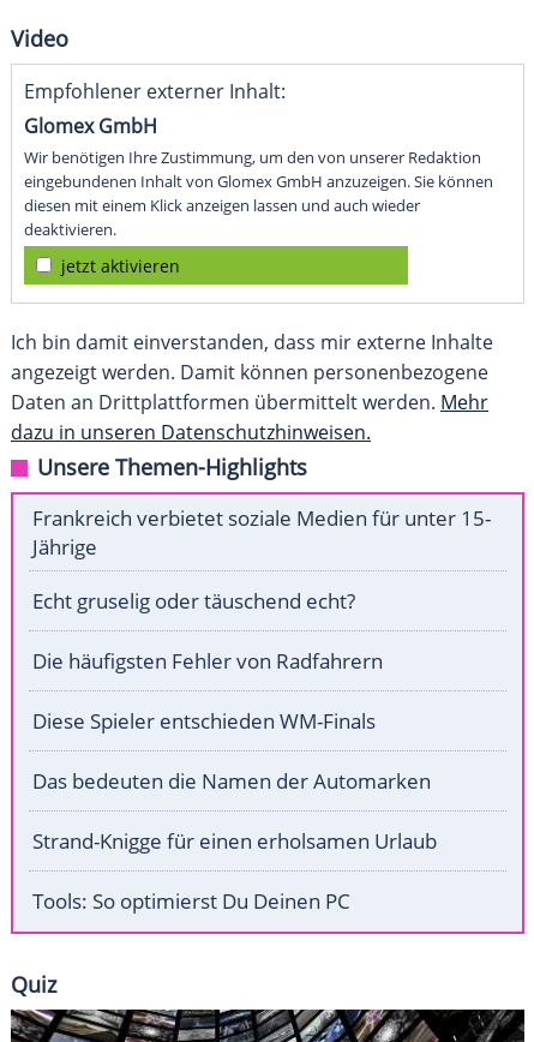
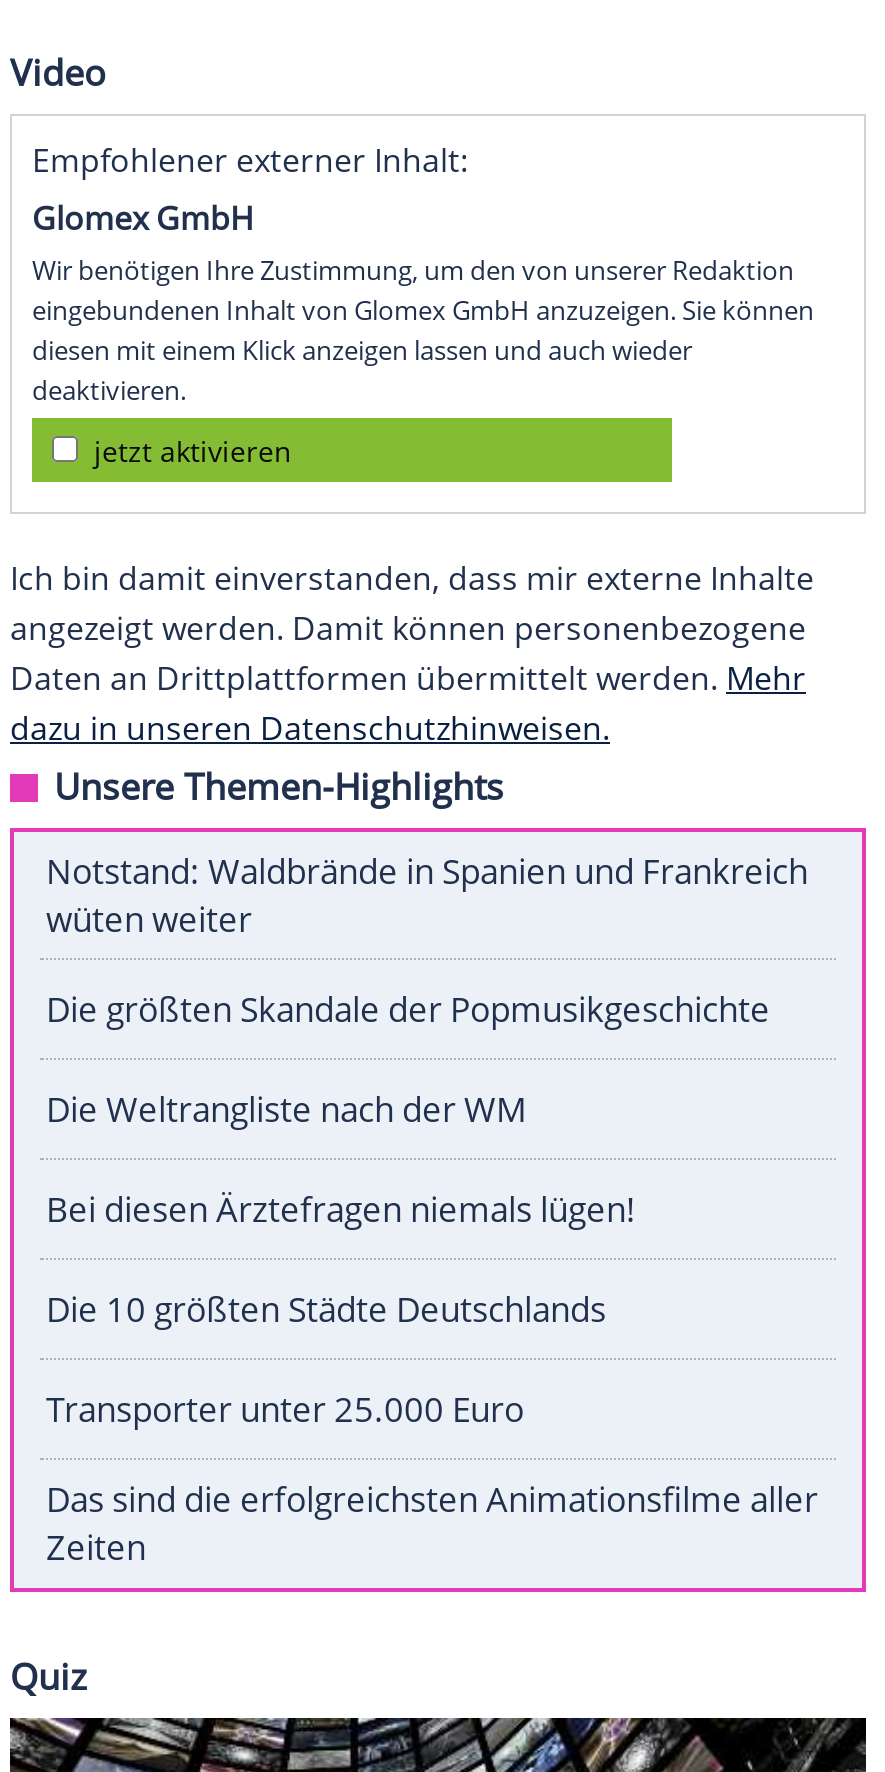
[32,505,491,561] Frankreich verbietet soziale Medien für unter 15- | Jährige -> [46,849,808,943] Notstand: Waldbrände in Spanien und Frankreich | wüten weiter
[32,587,355,615] Echt gruselig oder täuschend echt? -> [46,987,770,1033] Die größten Skandale der Popmusikgeschichte
[32,647,383,675] Die häufigsten Fehler von Radfahrern -> [46,1087,526,1133] Die Weltrangliste nach der WM
[32,707,376,735] Diese Spieler entschieden WM-Finals -> [46,1187,636,1233] Bei diesen Ärztefragen niemals lügen!
[32,767,431,795] Das bedeuten die Namen der Automarken -> [46,1287,606,1333] Die 10 größten Städte Deutschlands
[32,827,437,855] Strand-Knigge für einen erholsamen Urlaub -> [46,1387,524,1433] Transporter unter 25.000 Euro
[32,888,350,915] Tools: So optimierst Du Deinen PC -> [46,1477,818,1571] Das sind die erfolgreichsten Animationsfilme aller | Zeiten

